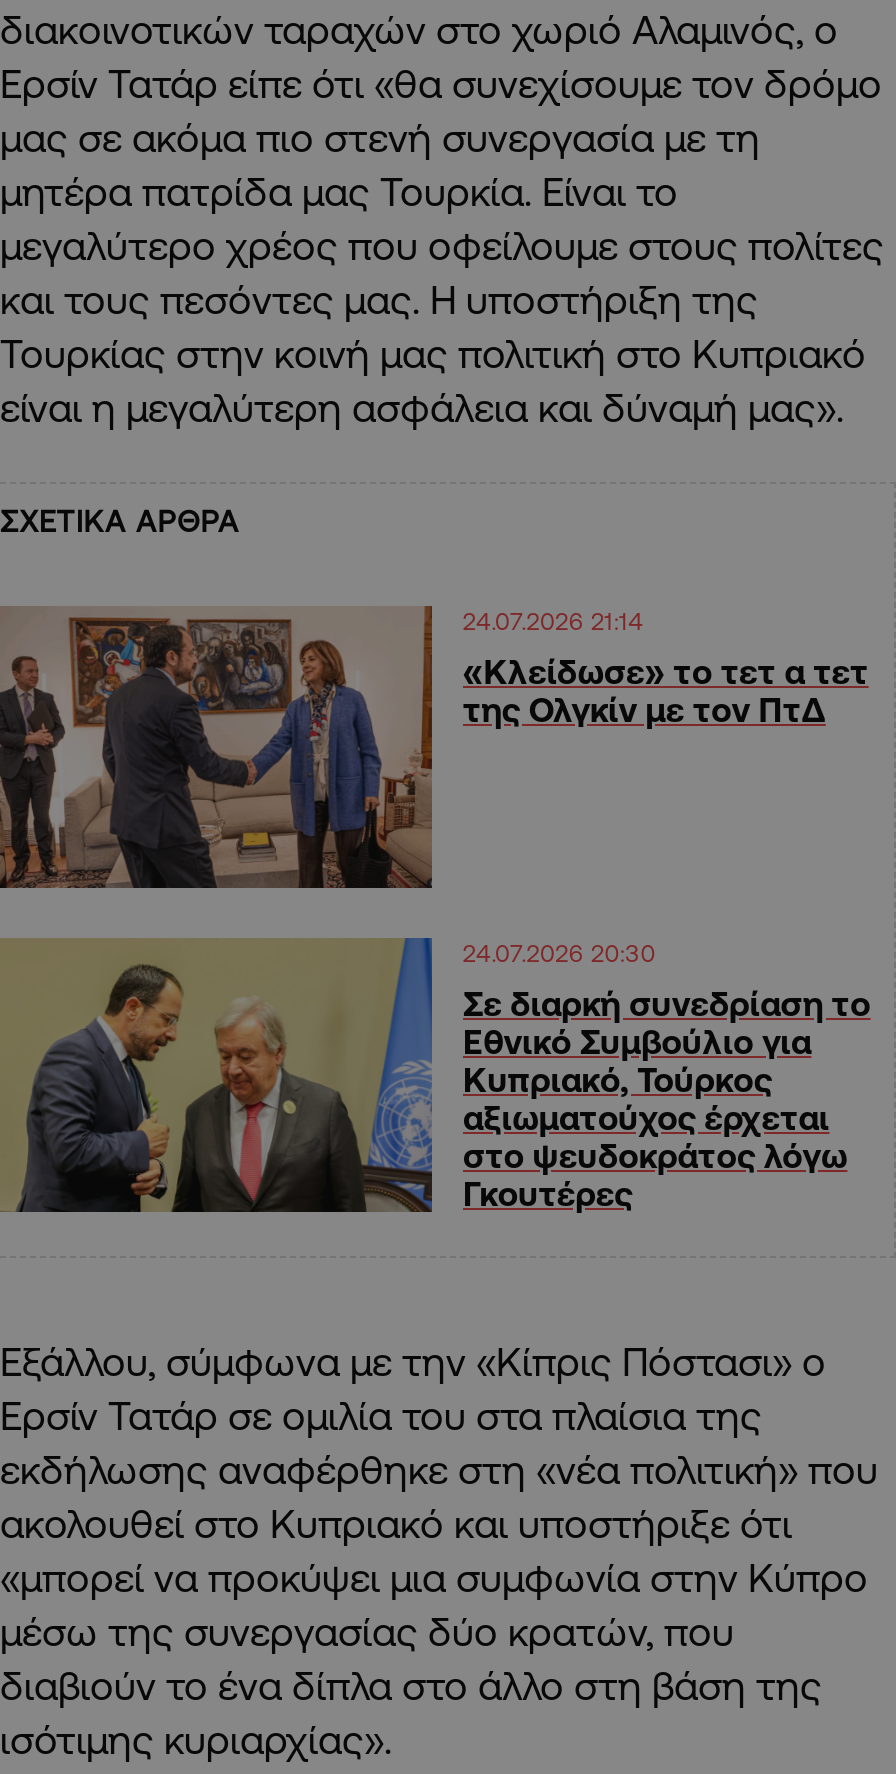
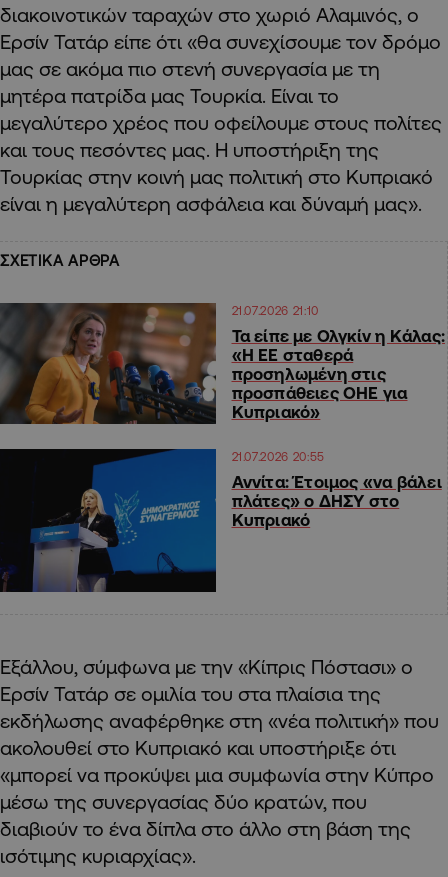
[6,606,644,890] [image] | 24.07.2026 21:14 -> [3,302,319,430] [image] | 21.07.2026 21:10
[463,651,869,727] «Κλείδωσε» το τετ α τετ | της Ολγκίν με τον ΠτΔ -> [231,326,445,421] Τα είπε με Ολγκίν η Κάλας: | «Η ΕΕ σταθερά | προσηλωμένη στις | προσπάθειες ΟΗΕ για | Κυπριακό»
[6,926,656,1214] [image] | 24.07.2026 20:30 -> [3,448,325,593] [image] | 21.07.2026 20:55
[463,984,871,1212] Σε διαρκή συνεδρίαση το | Εθνικό Συμβούλιο για | Κυπριακό, Τούρκος | αξιωματούχος έρχεται | στο ψευδοκράτος λόγω | Γκουτέρες -> [231,472,442,529] Αννίτα: Έτοιμος «να βάλει | πλάτες» ο ΔΗΣΥ στο | Κυπριακό

